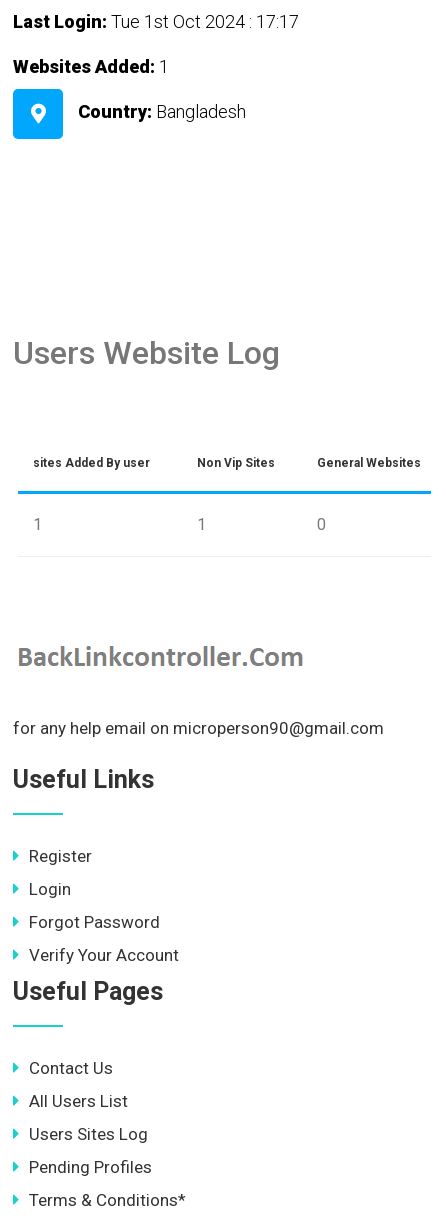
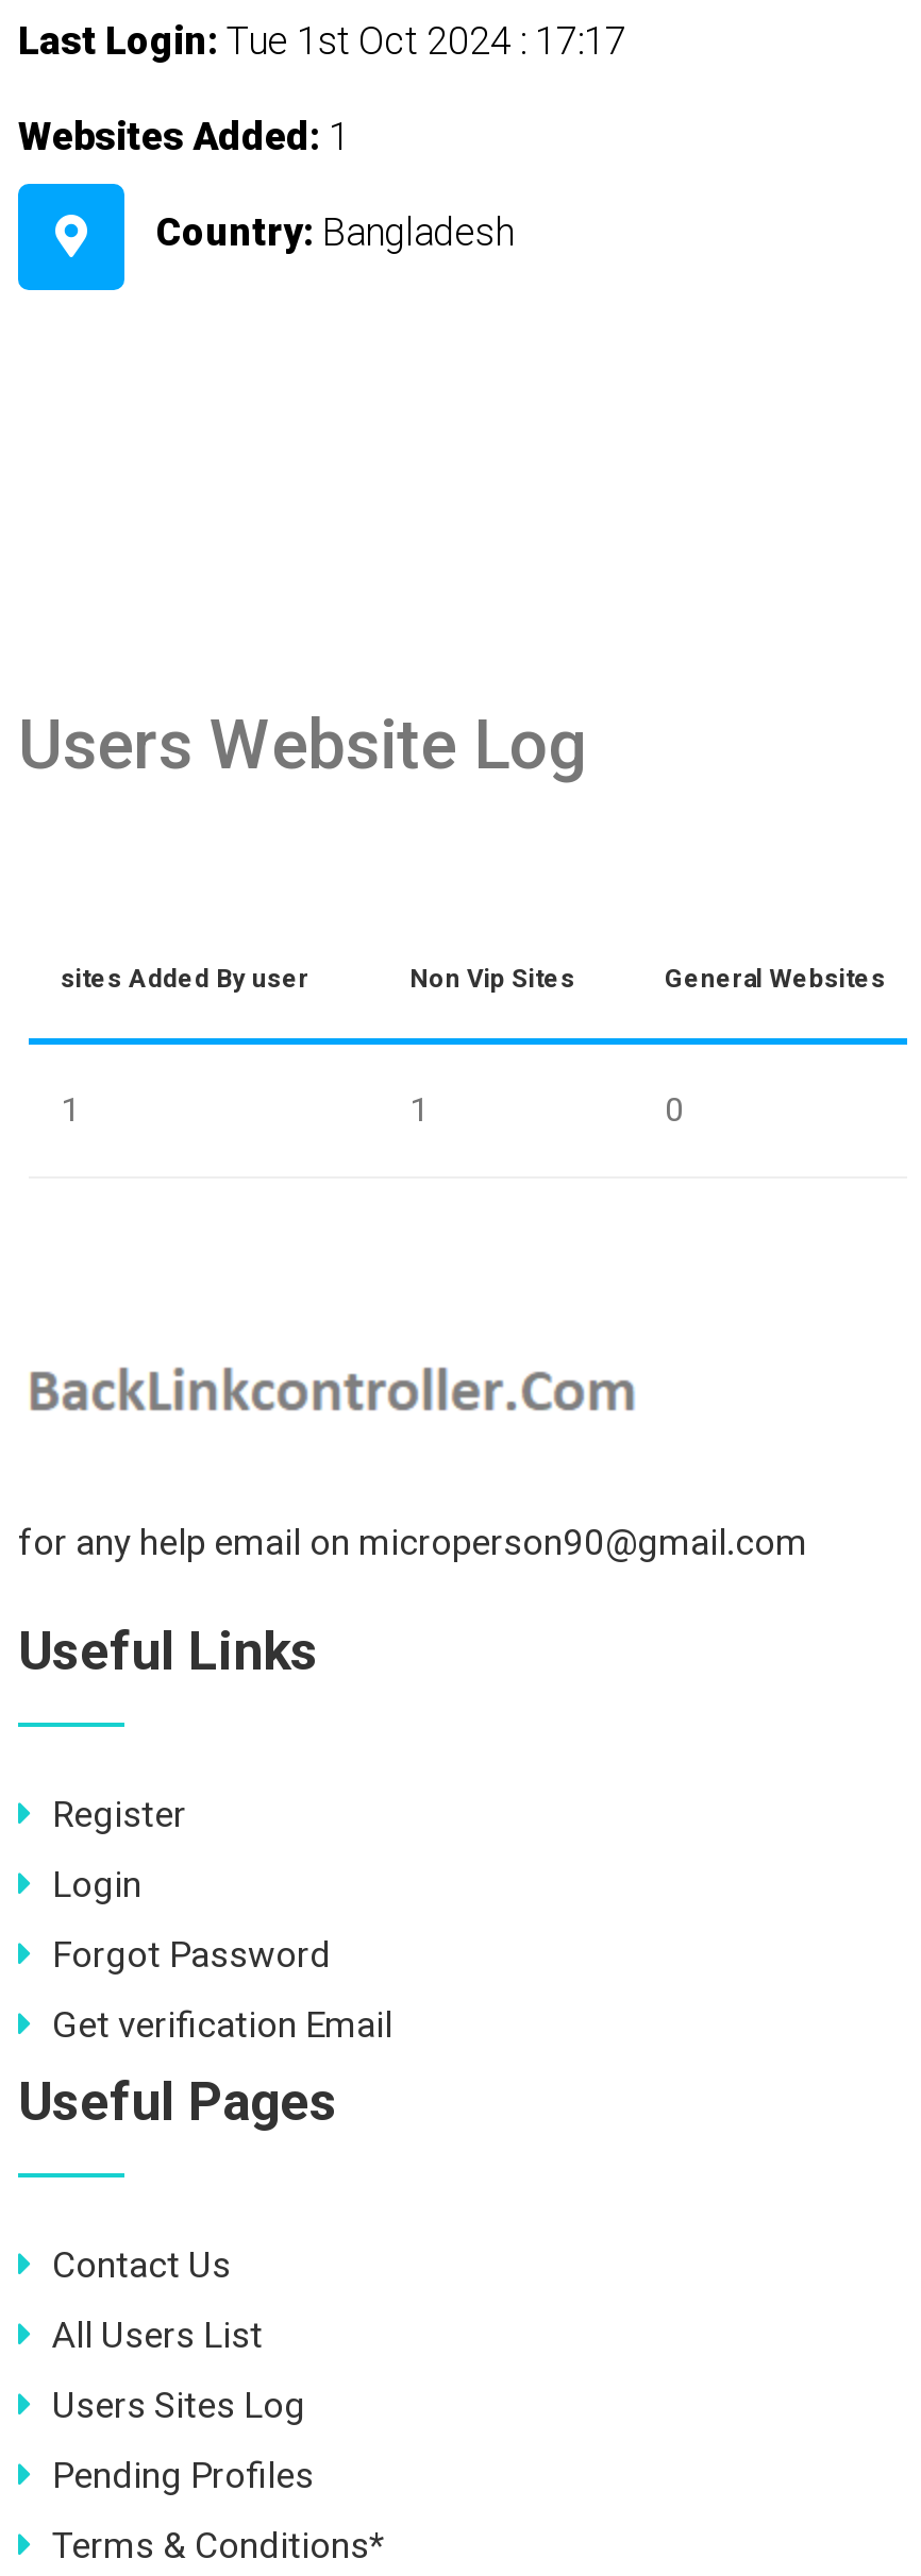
[29,945,179,965] Verify Your Account -> [52,2003,392,2046] Get verification Email

